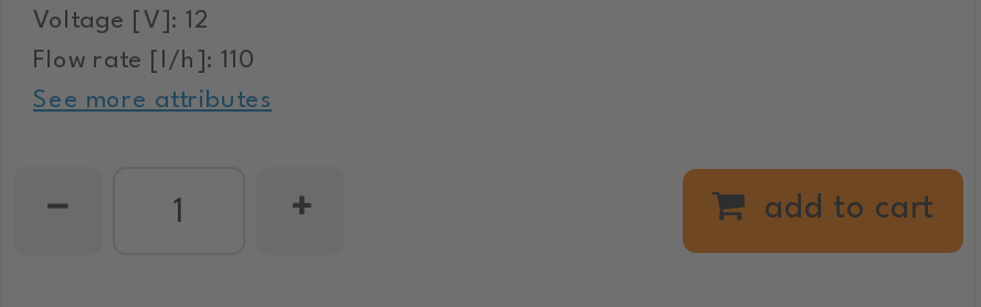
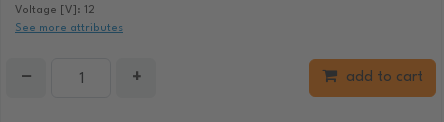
[33,50,256,74] Flow rate [l/h]: 110 -> none

